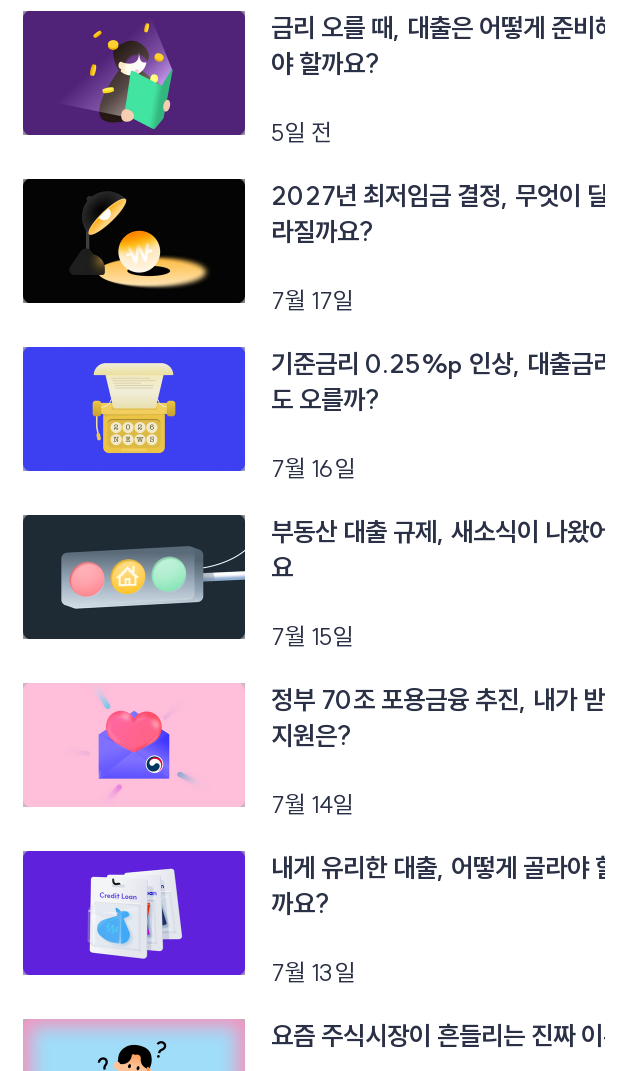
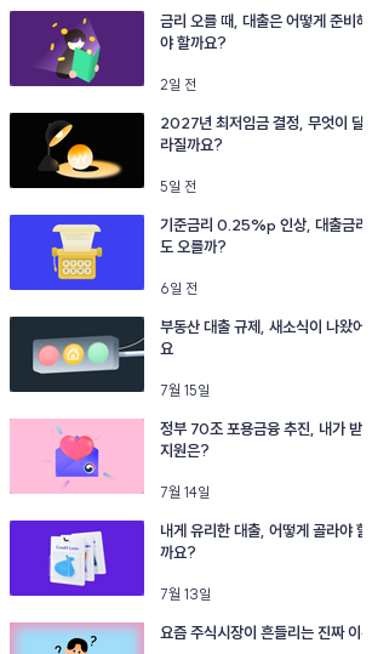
[271,116,331,146] 5일 전 -> [160,75,196,93] 2일 전
[271,284,353,314] 7월 17일 -> [160,177,196,195] 5일 전
[271,452,355,482] 7월 16일 -> [160,278,198,297] 6일 전

